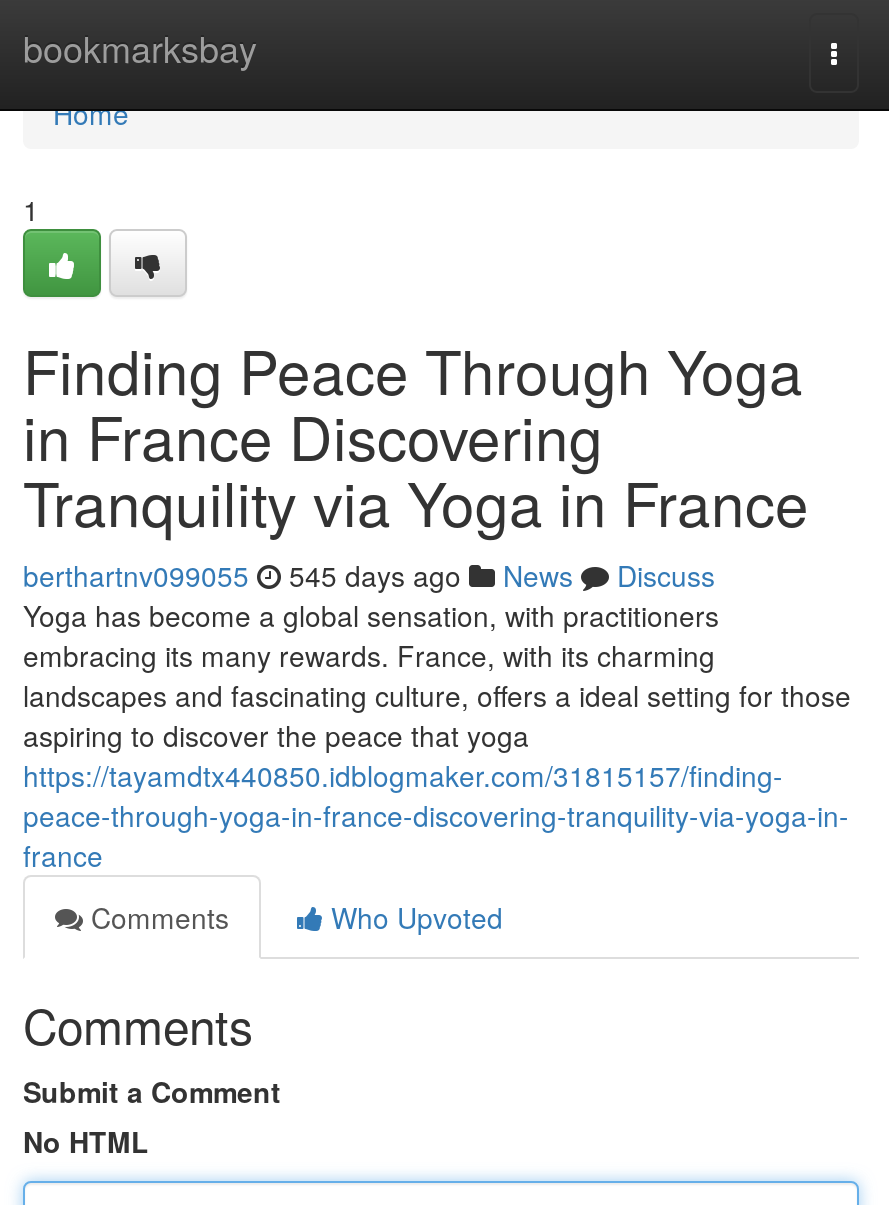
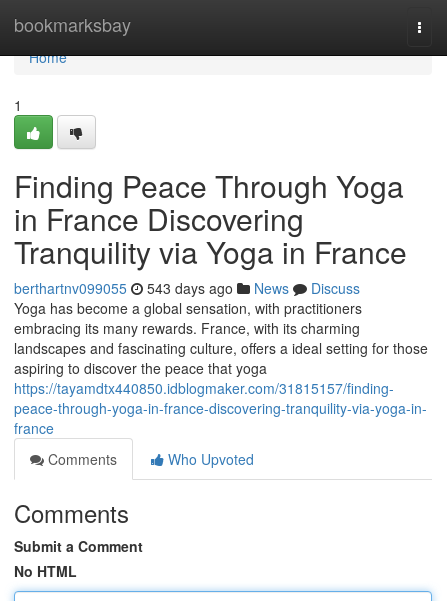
[23,555,715,595] berthartnv099055 545 days ago News Discuss -> [14,278,360,298] berthartnv099055 543 days ago News Discuss

